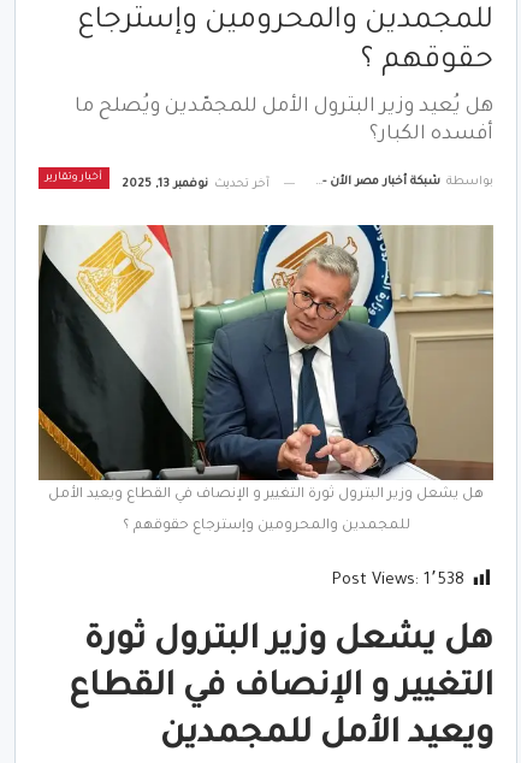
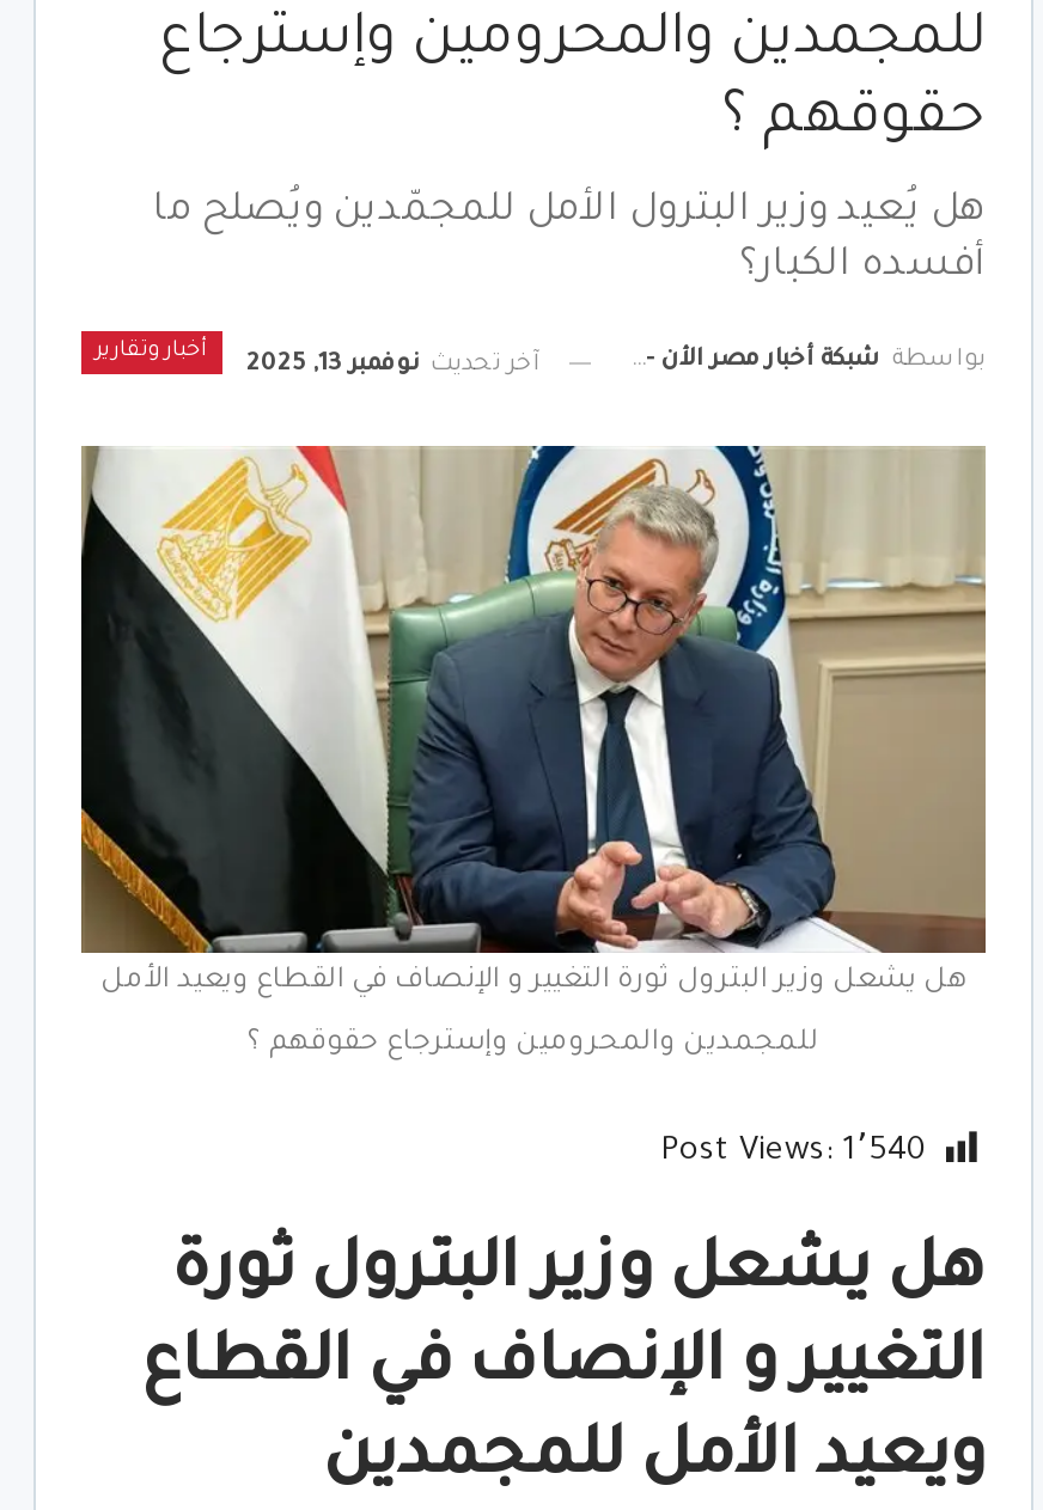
[332,572,464,590] Post Views: 1٬538 -> [660,1136,928,1171] Post Views: 1٬540

